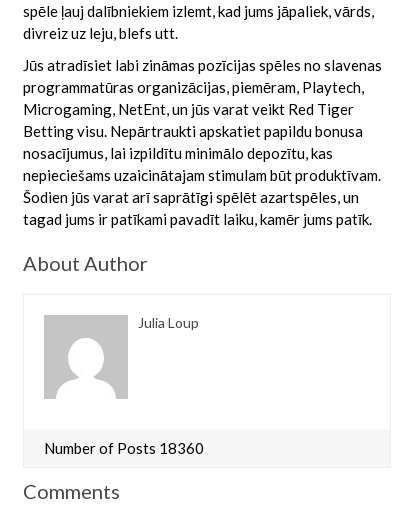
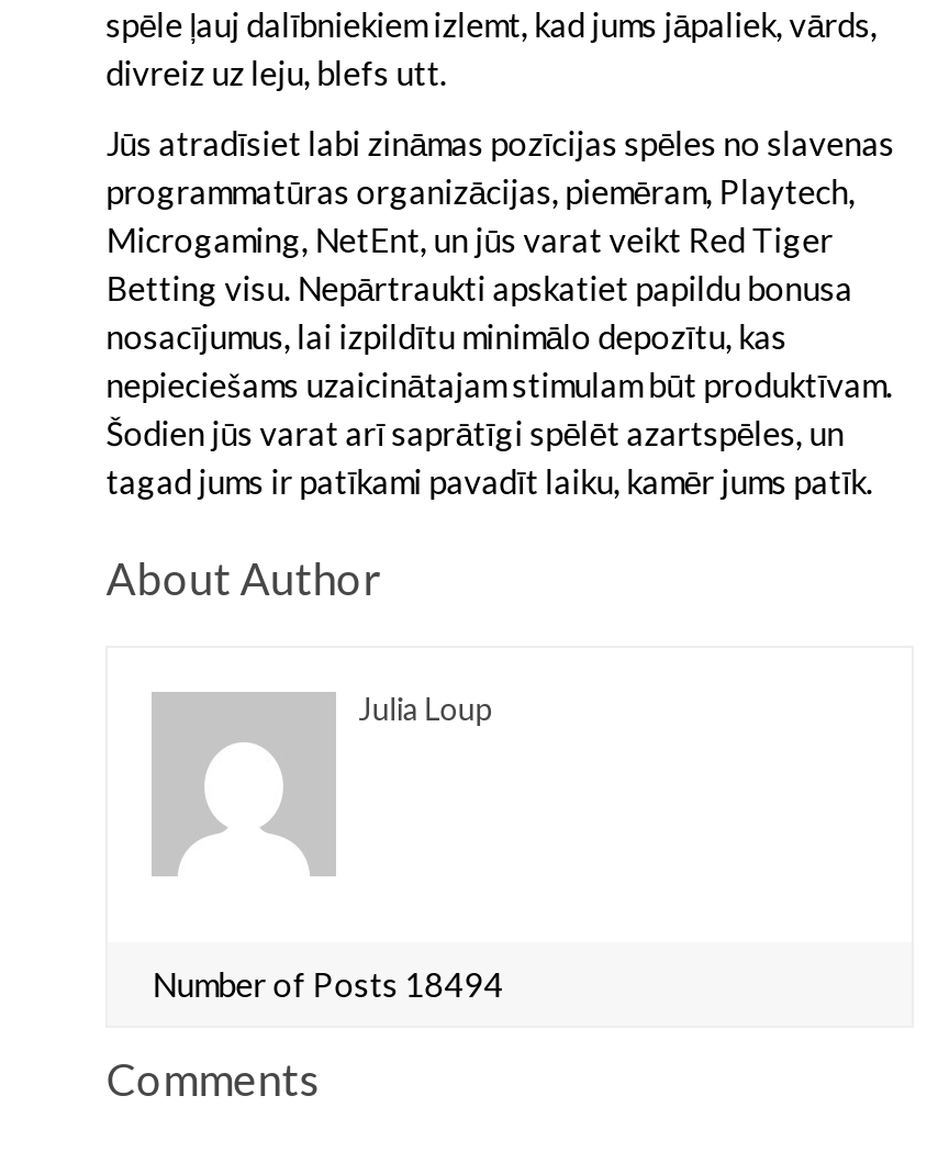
[44,439,204,457] Number of Posts 18360 -> [152,965,503,1004] Number of Posts 18494

